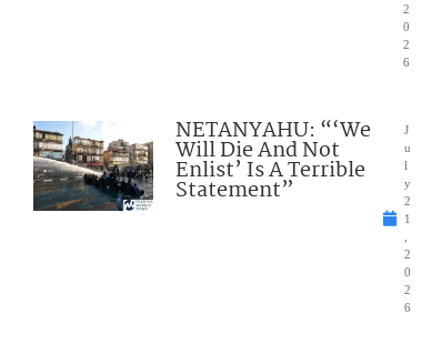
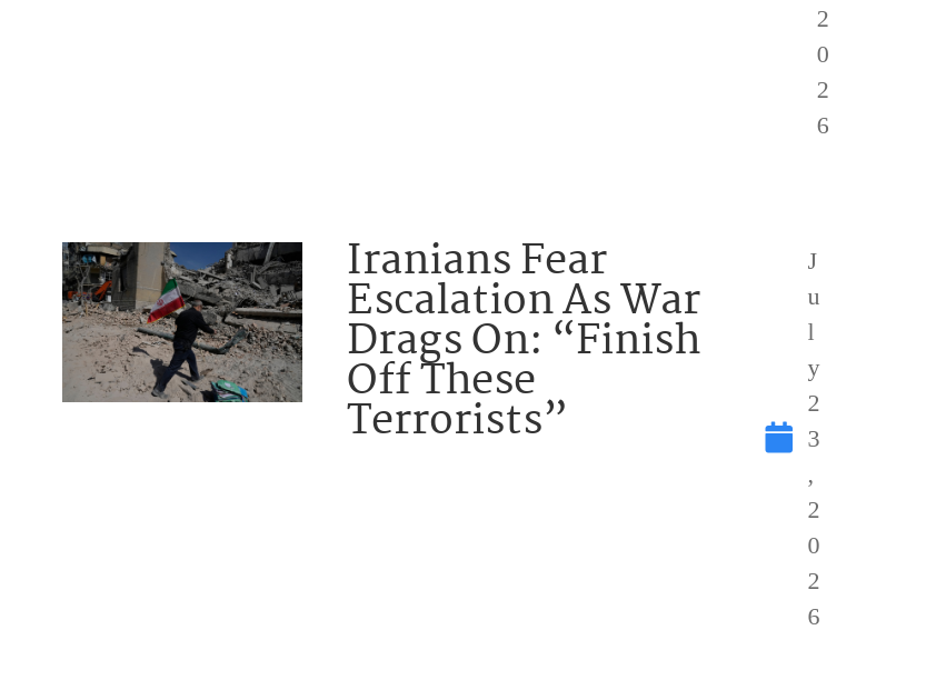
[32,115,371,212] [image] | NETANYAHU: “‘We | Will Die And Not | Enlist’ Is A Terrible | Statement” -> [60,230,700,456] [image] | Iranians Fear | Escalation As War | Drags On: “Finish | Off These | Terrorists”
[405,212,411,226] 1 -> [808,425,821,452] 3

